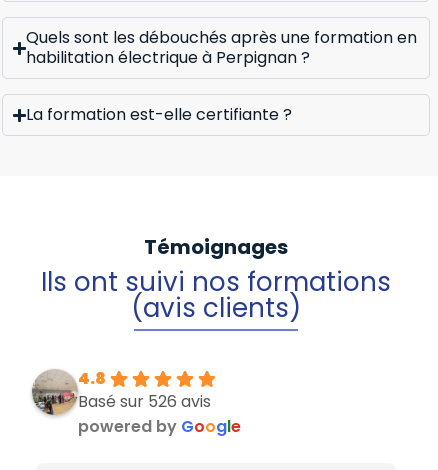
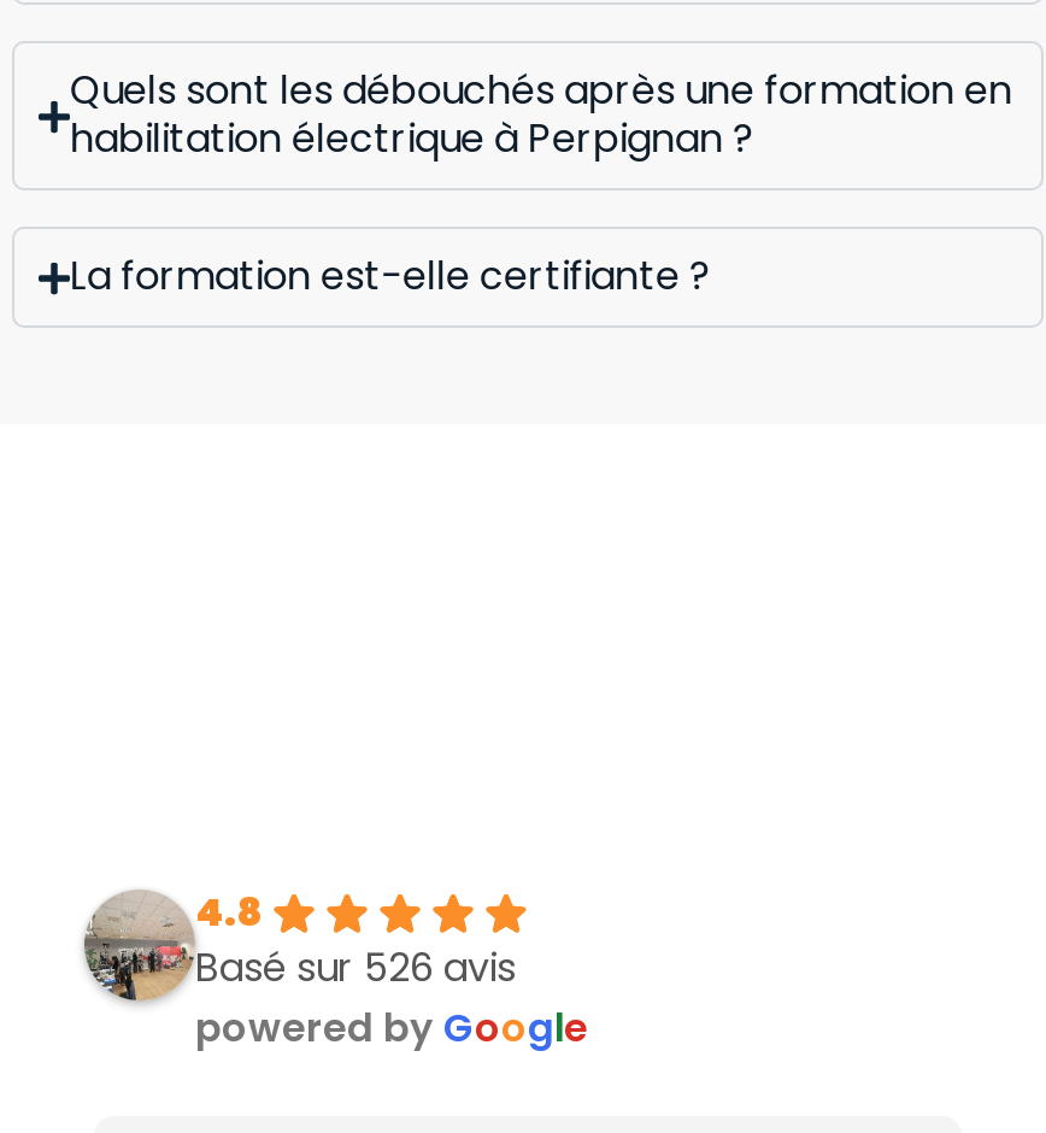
[41,233,391,326] Témoignages | Ils ont suivi nos formations | (avis clients) -> none

